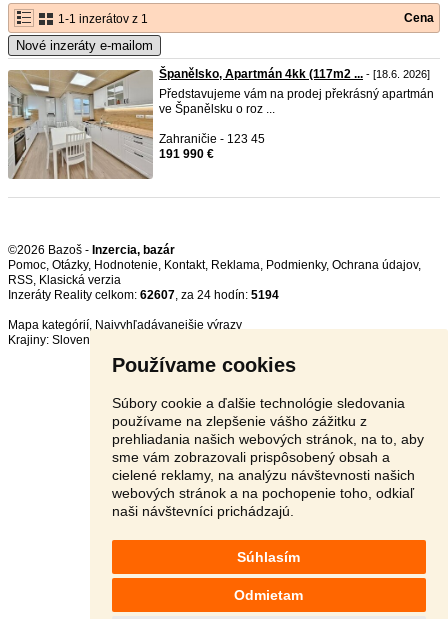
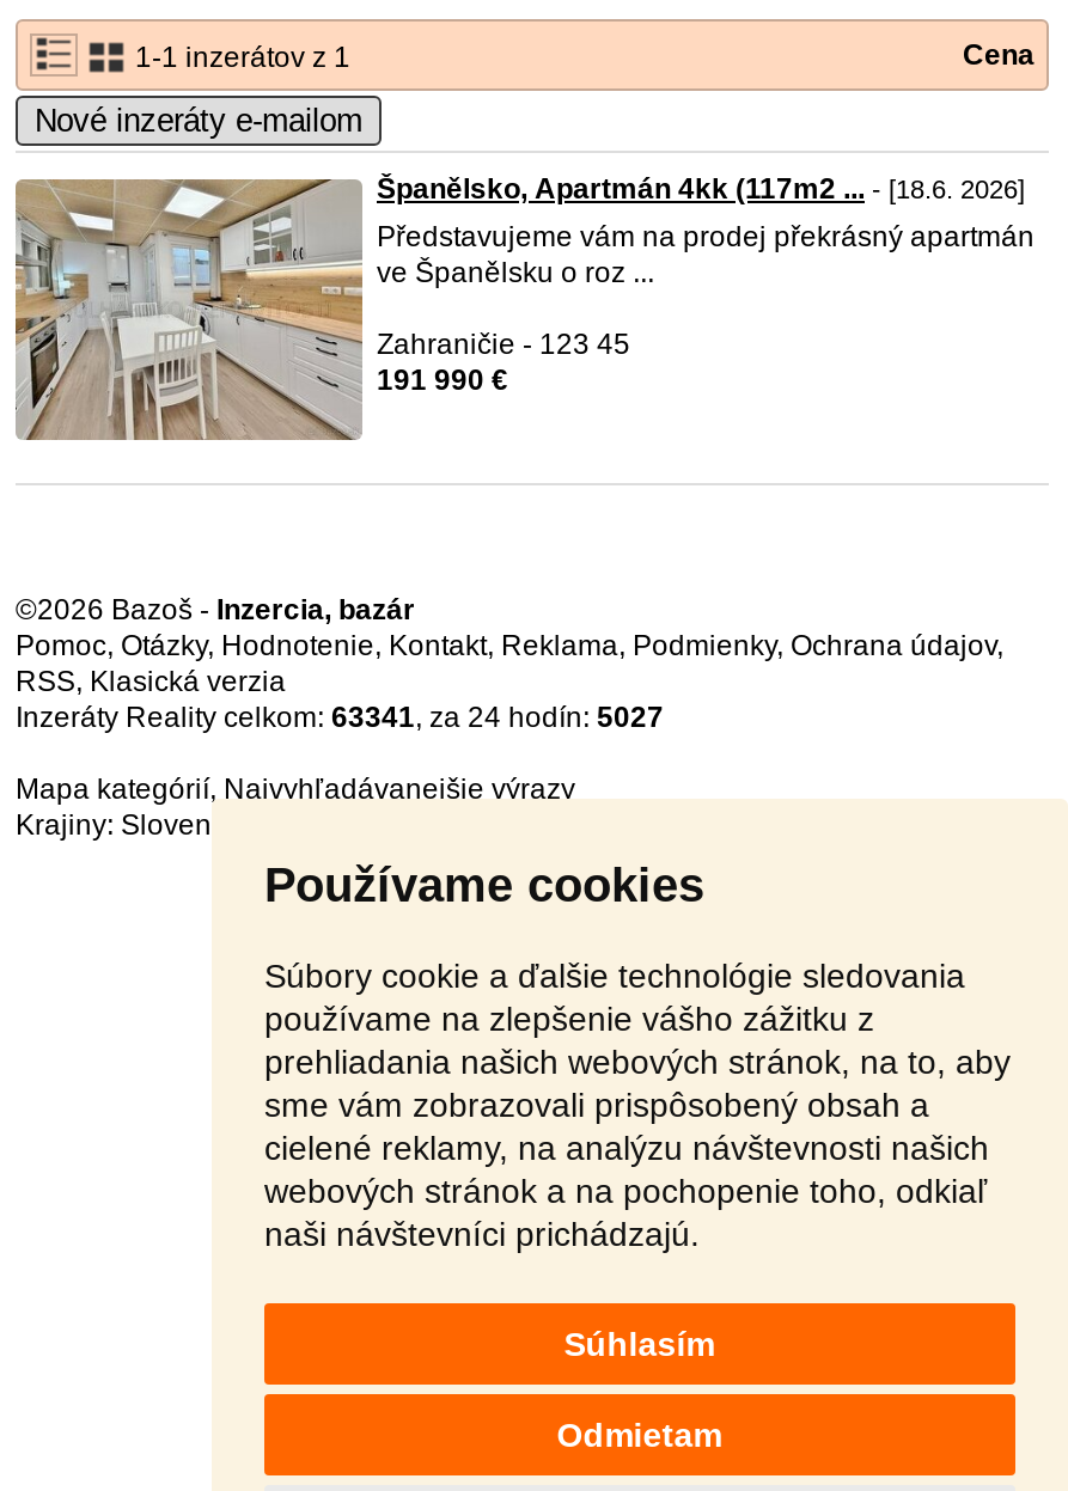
[8,288,279,302] Inzeráty Reality celkom: 62607, za 24 hodín: 5194 -> [16,701,664,734] Inzeráty Reality celkom: 63341, za 24 hodín: 5027

